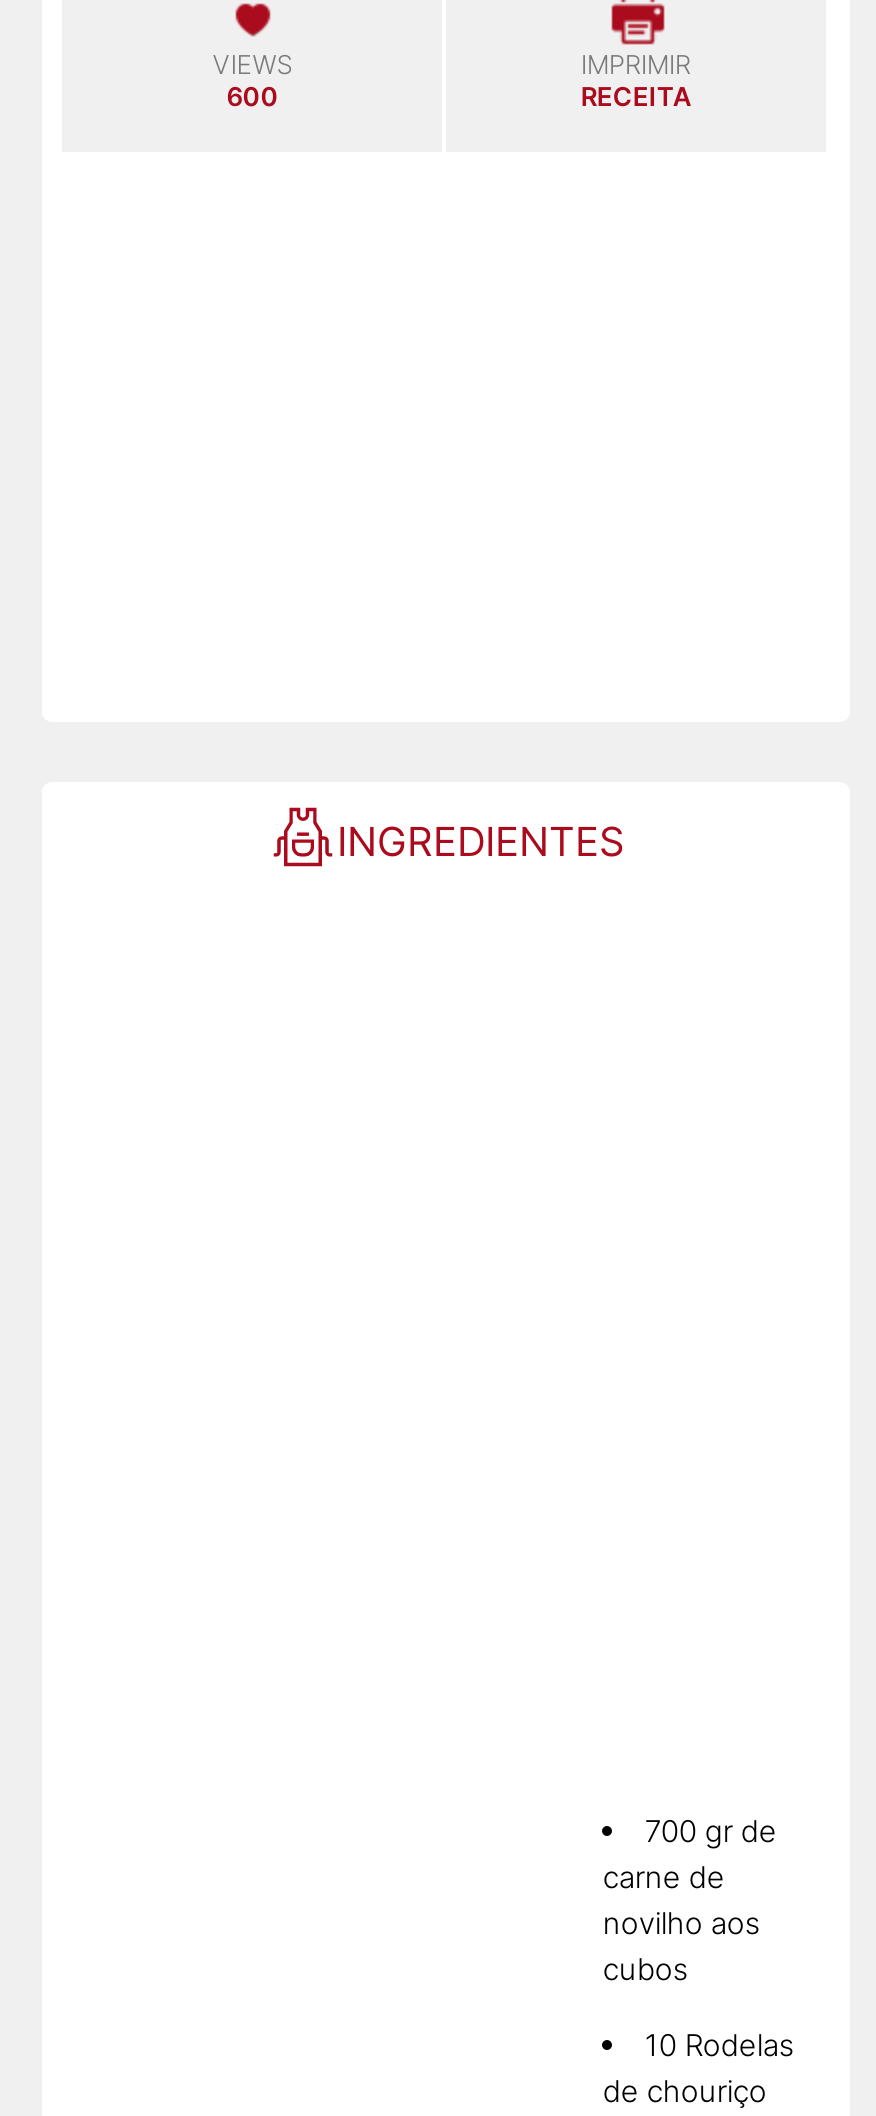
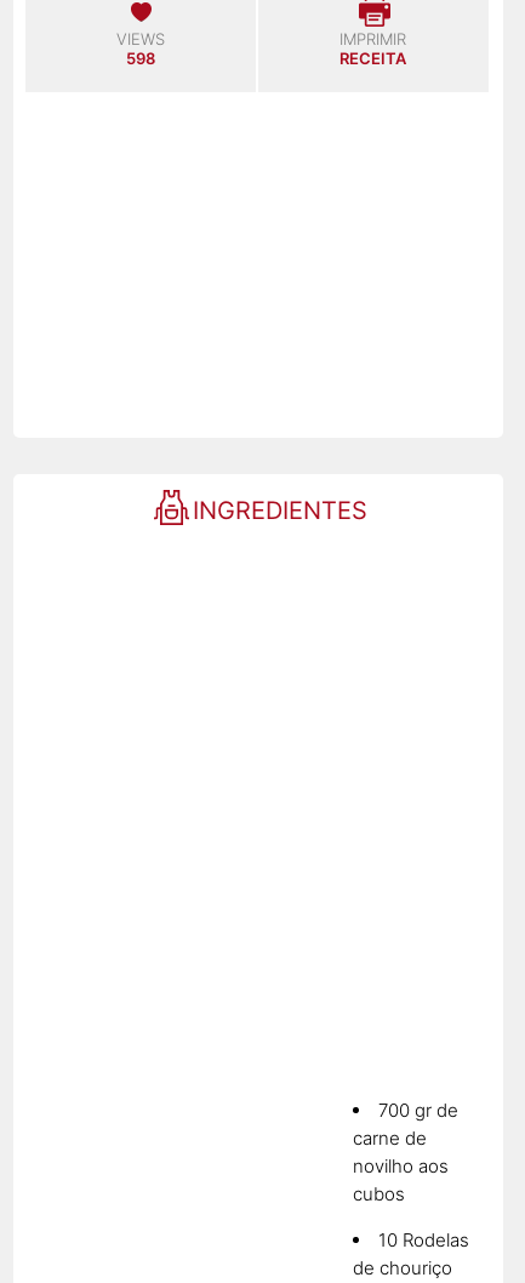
[226,81,278,113] 600 -> [126,49,155,68] 598

